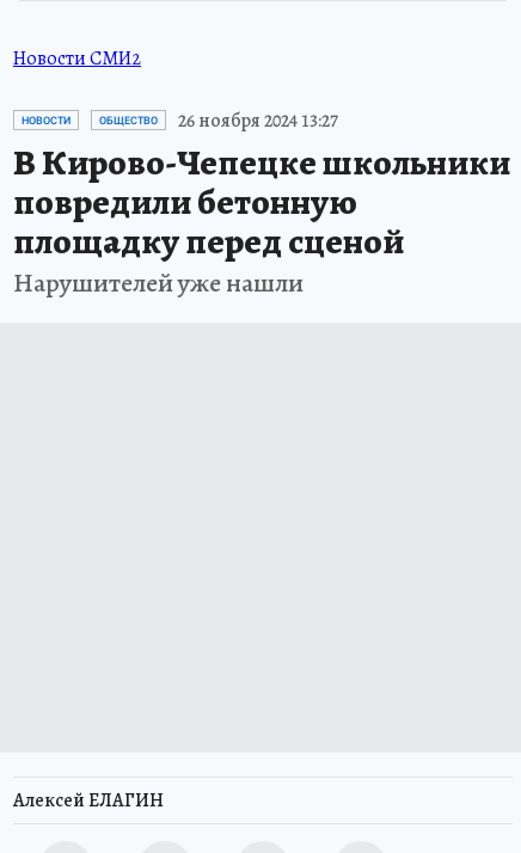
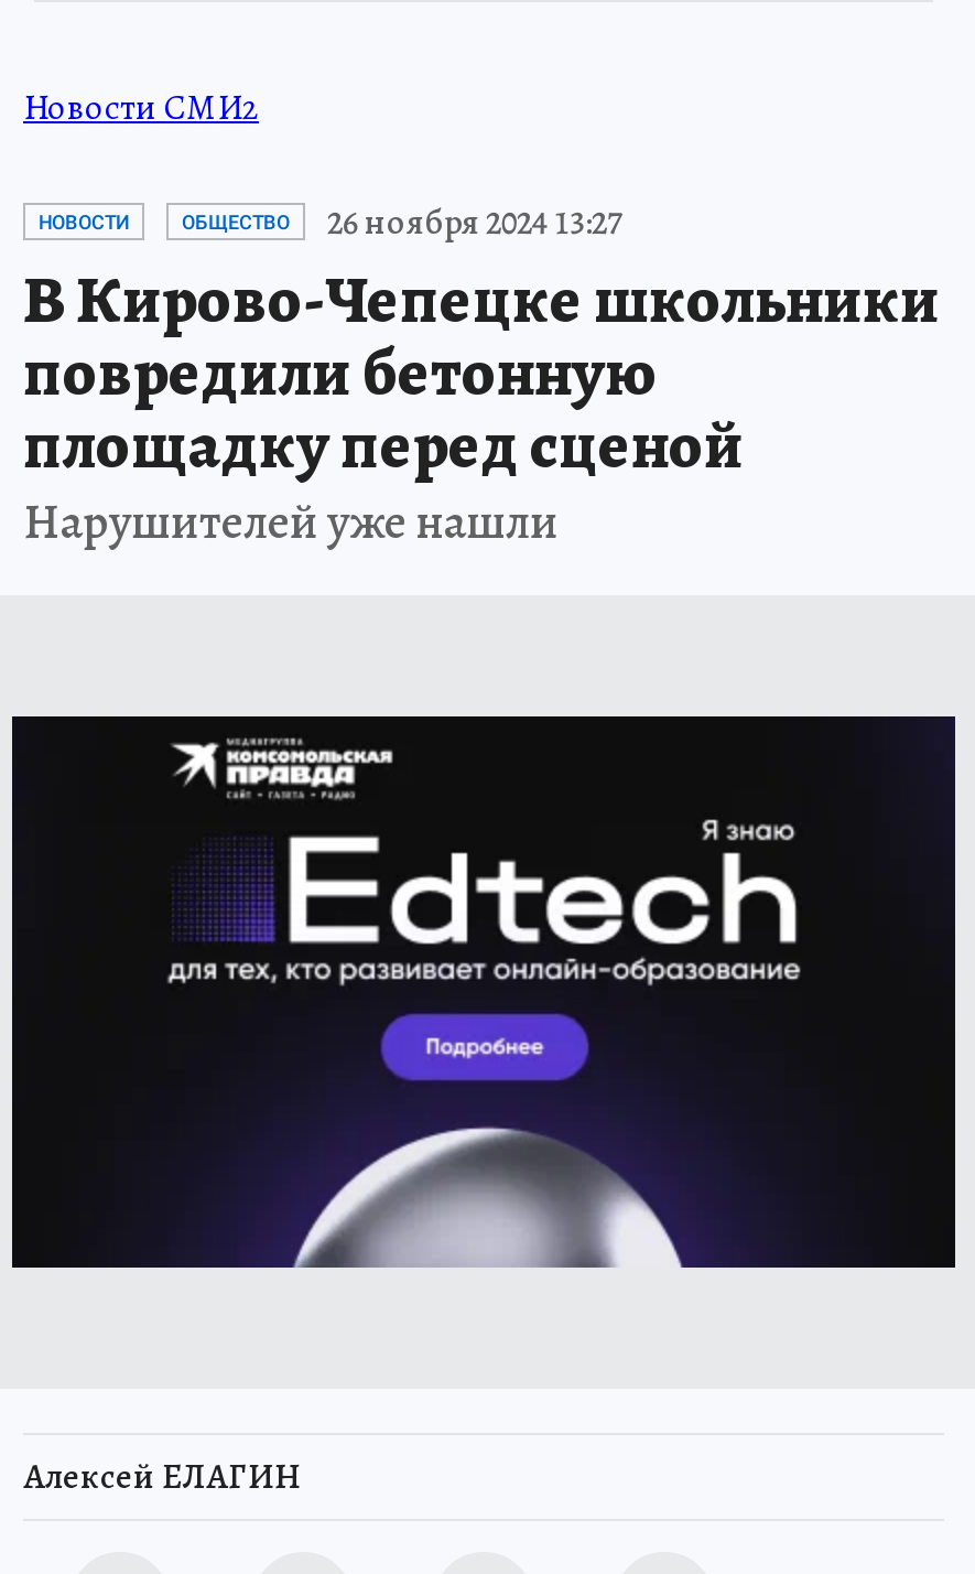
none -> [10,714,957,1270] [image]

